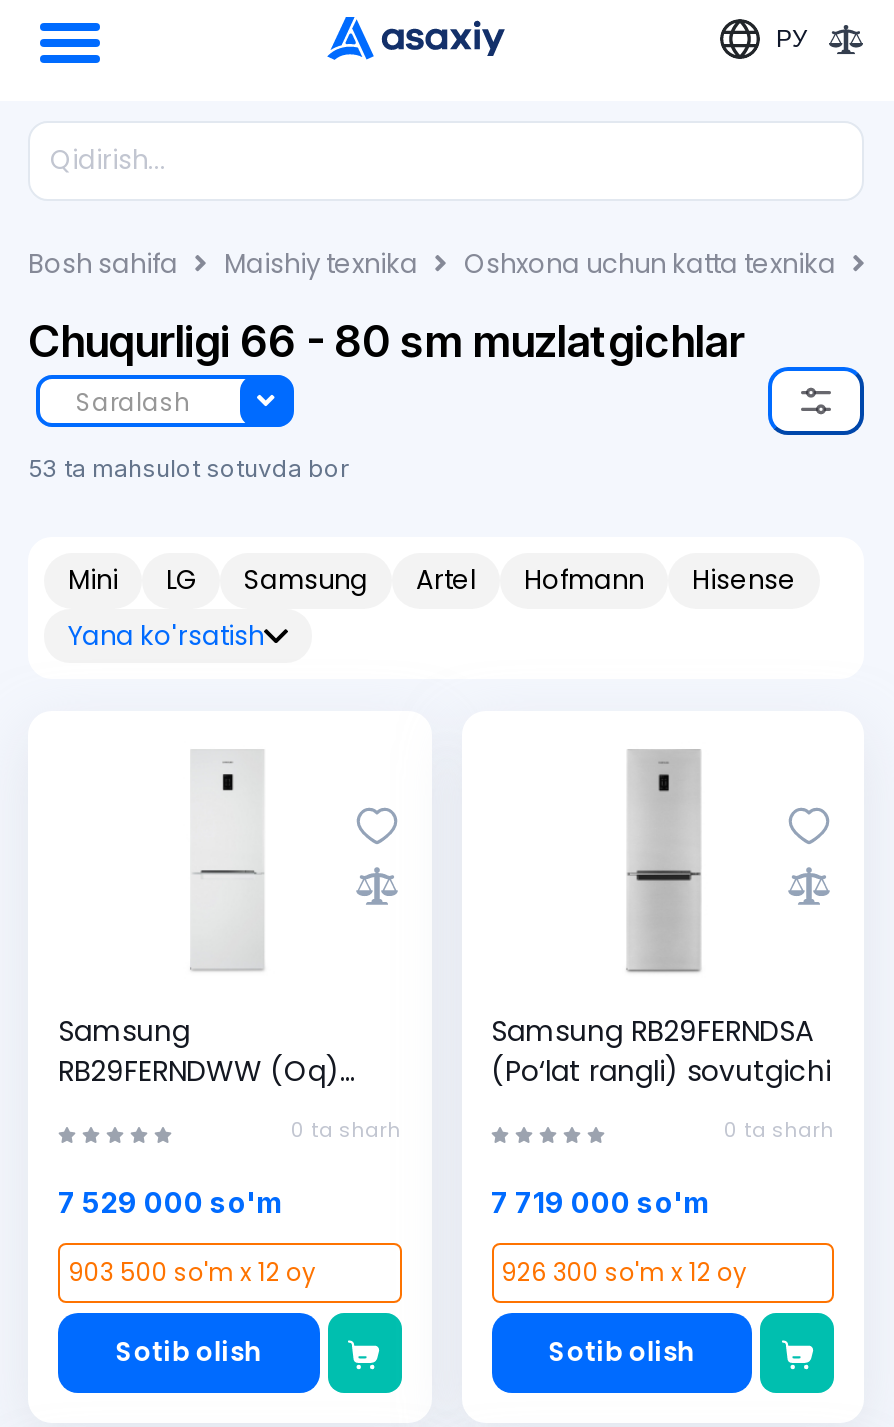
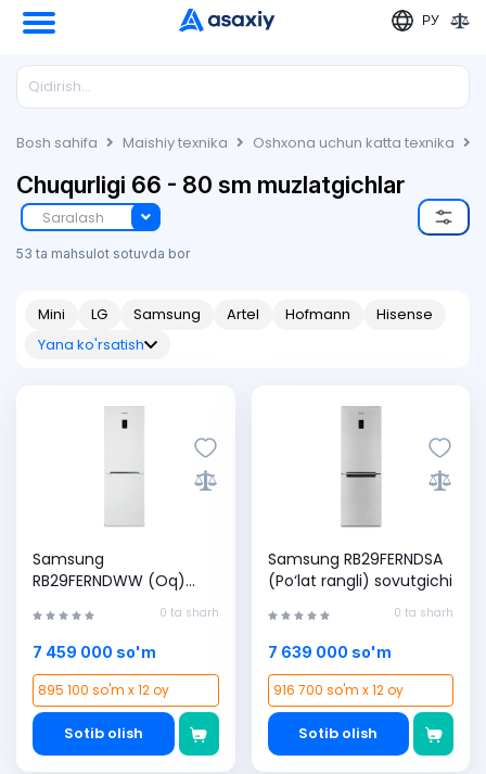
[58,1185,284,1219] 7 529 000 so'm -> [33,643,156,661] 7 459 000 so'm
[491,1185,711,1219] 7 719 000 so'm -> [267,643,391,661] 7 639 000 so'm
[68,1255,316,1289] 903 500 so'm x 12 oy -> [38,681,169,699] 895 100 so'm x 12 oy
[501,1255,747,1289] 926 300 so'm x 12 oy -> [273,681,403,699] 916 700 so'm x 12 oy

